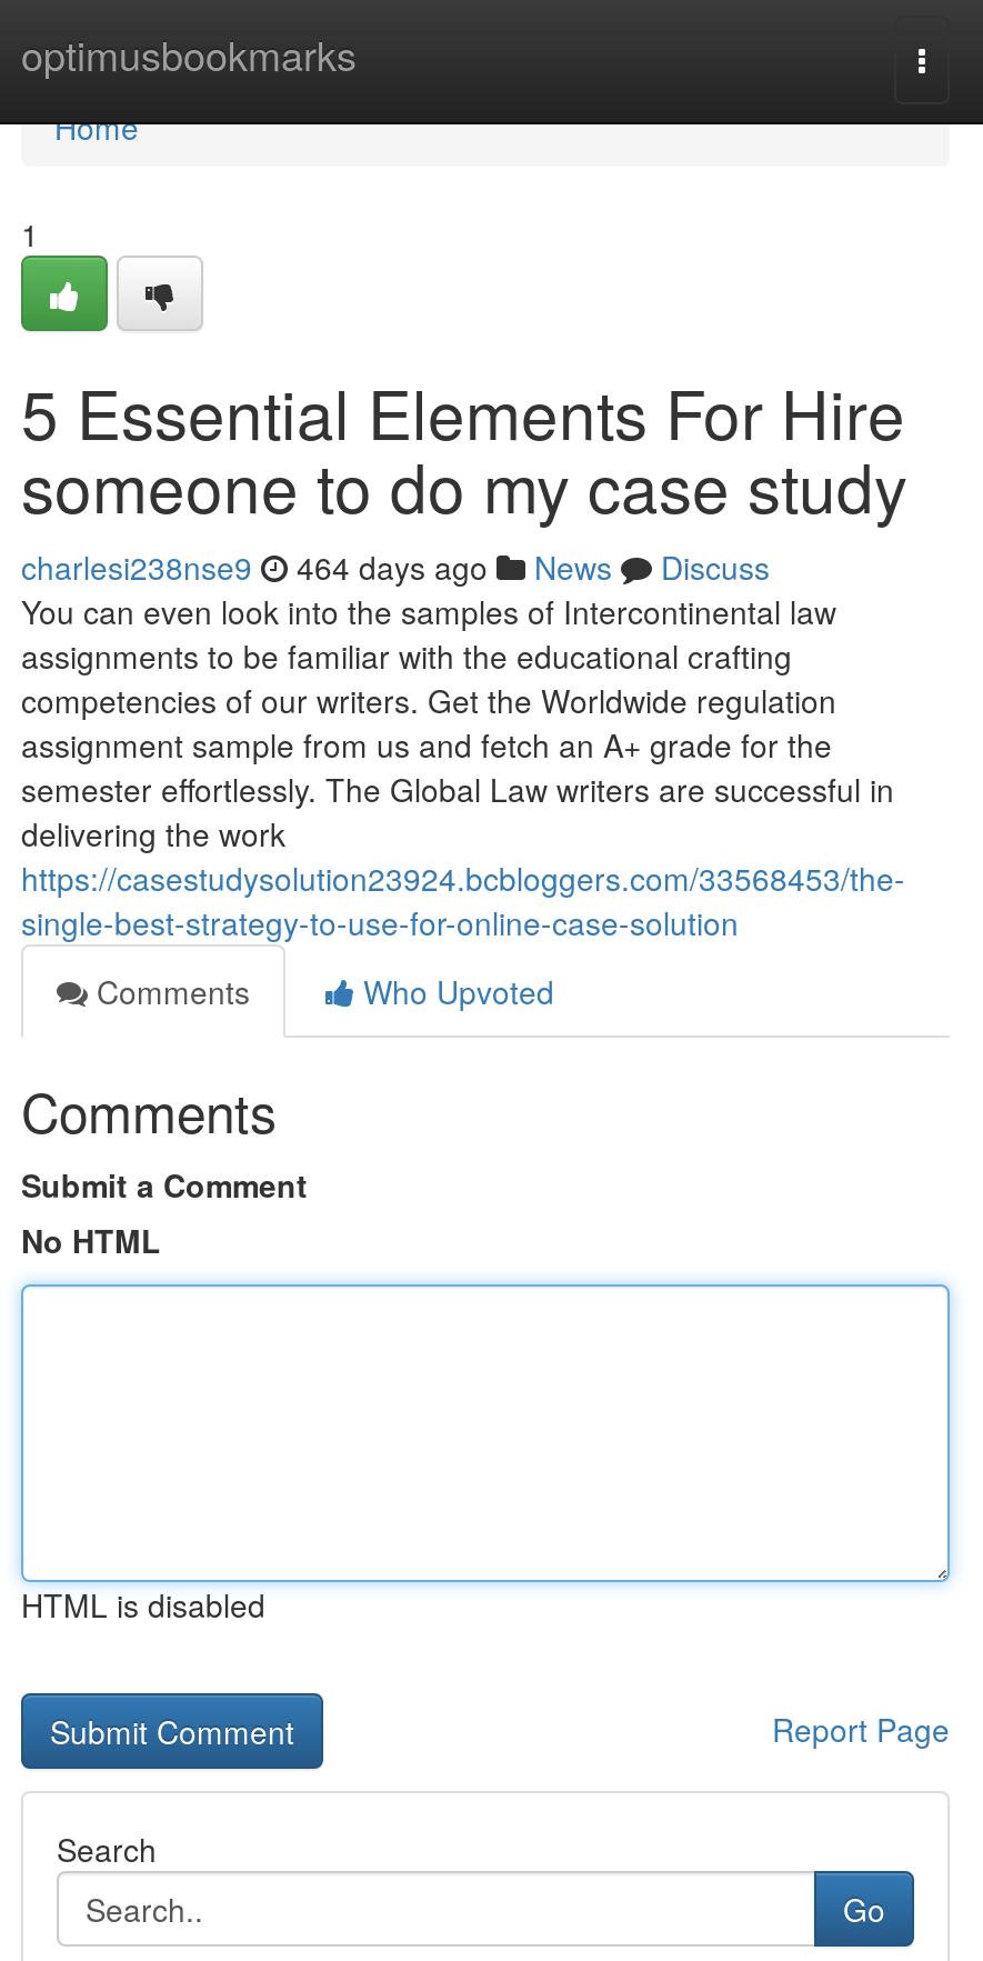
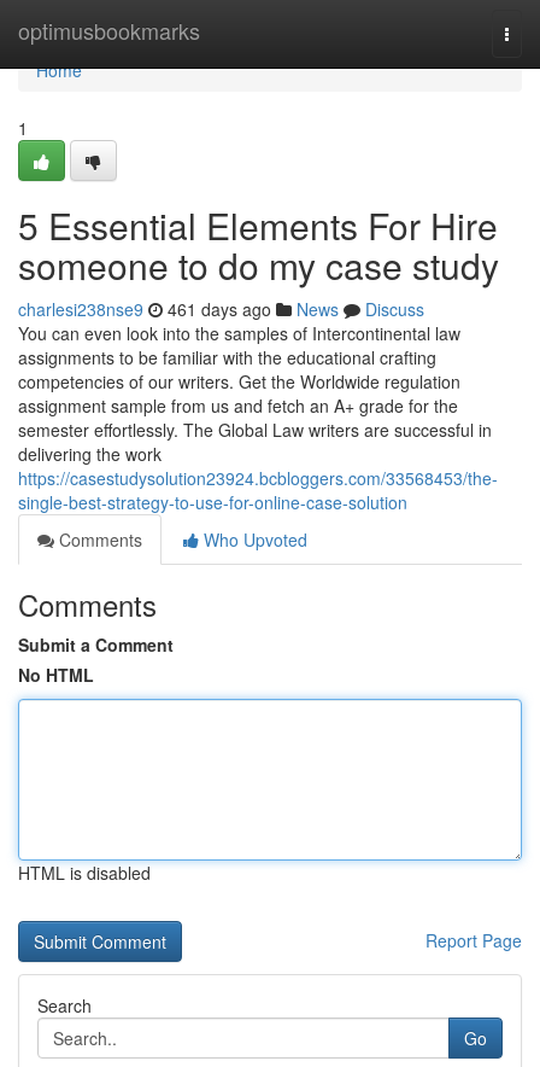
[21,544,770,589] charlesi238nse9 464 days ago News Discuss -> [18,297,424,321] charlesi238nse9 461 days ago News Discuss

